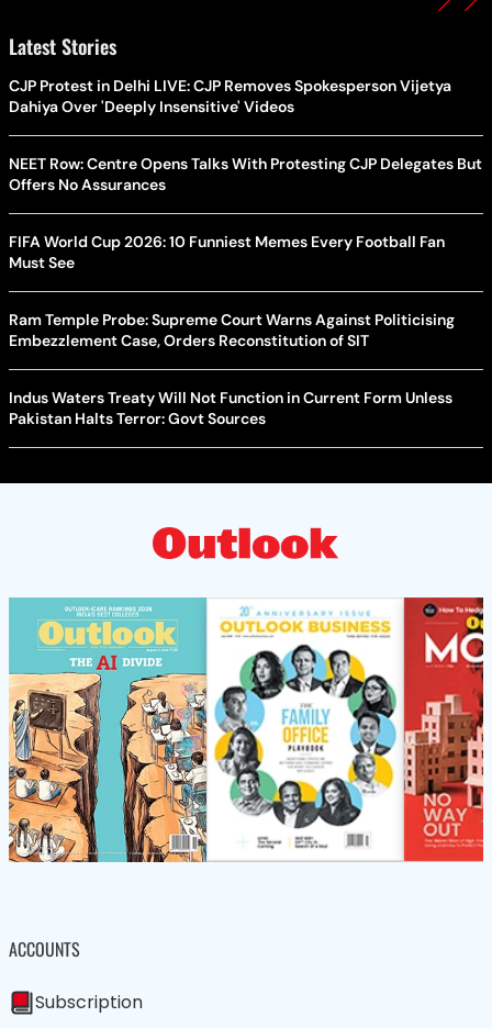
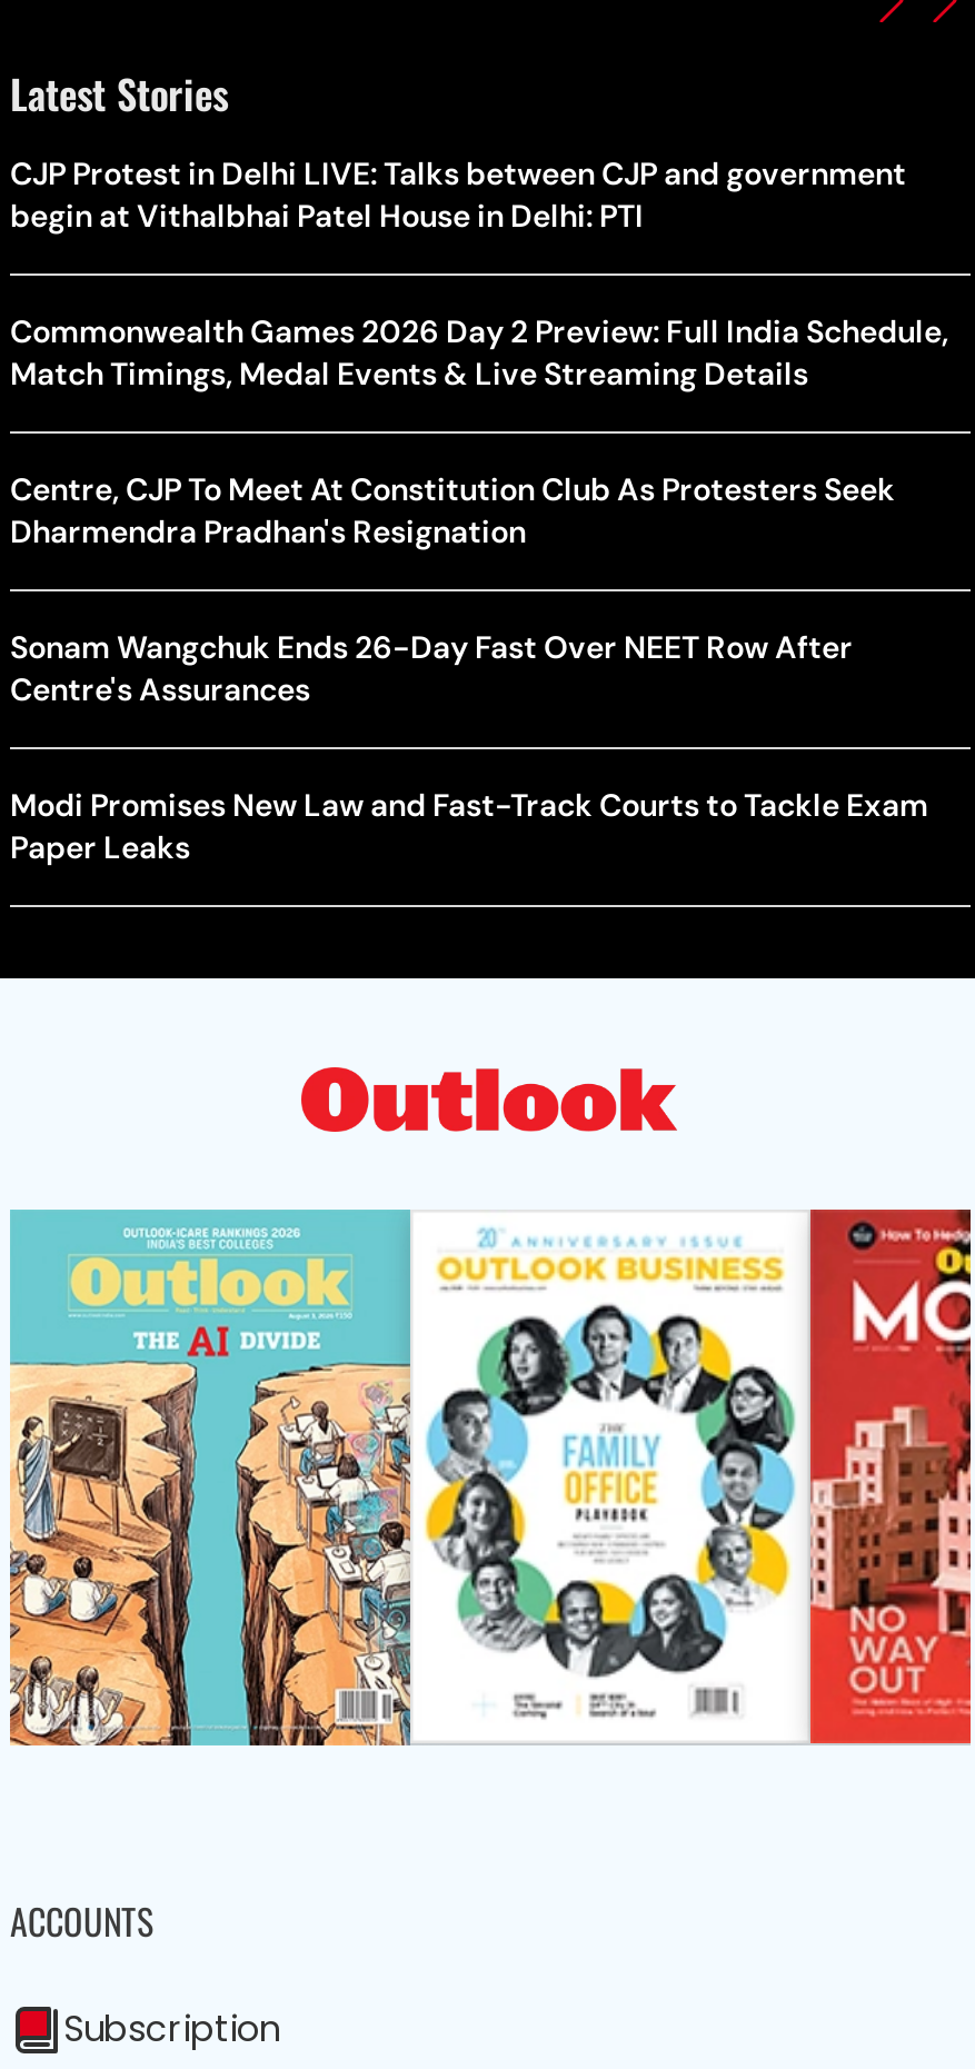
[9,76,451,117] CJP Protest in Delhi LIVE: CJP Removes Spokesperson Vijetya | Dahiya Over 'Deeply Insensitive' Videos -> [10,154,906,236] CJP Protest in Delhi LIVE: Talks between CJP and government | begin at Vithalbhai Patel House in Delhi: PTI
[9,154,482,195] NEET Row: Centre Opens Talks With Protesting CJP Delegates But | Offers No Assurances -> [10,312,948,394] Commonwealth Games 2026 Day 2 Preview: Full India Schedule, | Match Timings, Medal Events & Live Streaming Details
[9,232,445,273] FIFA World Cup 2026: 10 Funniest Memes Every Football Fan | Must See -> [10,470,895,552] Centre, CJP To Meet At Constitution Club As Protesters Seek | Dharmendra Pradhan's Resignation
[9,310,455,351] Ram Temple Probe: Supreme Court Warns Against Politicising | Embezzlement Case, Orders Reconstitution of SIT -> [10,627,853,710] Sonam Wangchuk Ends 26-Day Fast Over NEET Row After | Centre's Assurances
[9,388,452,429] Indus Waters Treaty Will Not Function in Current Form Unless | Pakistan Halts Terror: Govt Sources -> [10,785,928,868] Modi Promises New Law and Fast-Track Courts to Tackle Exam | Paper Leaks

